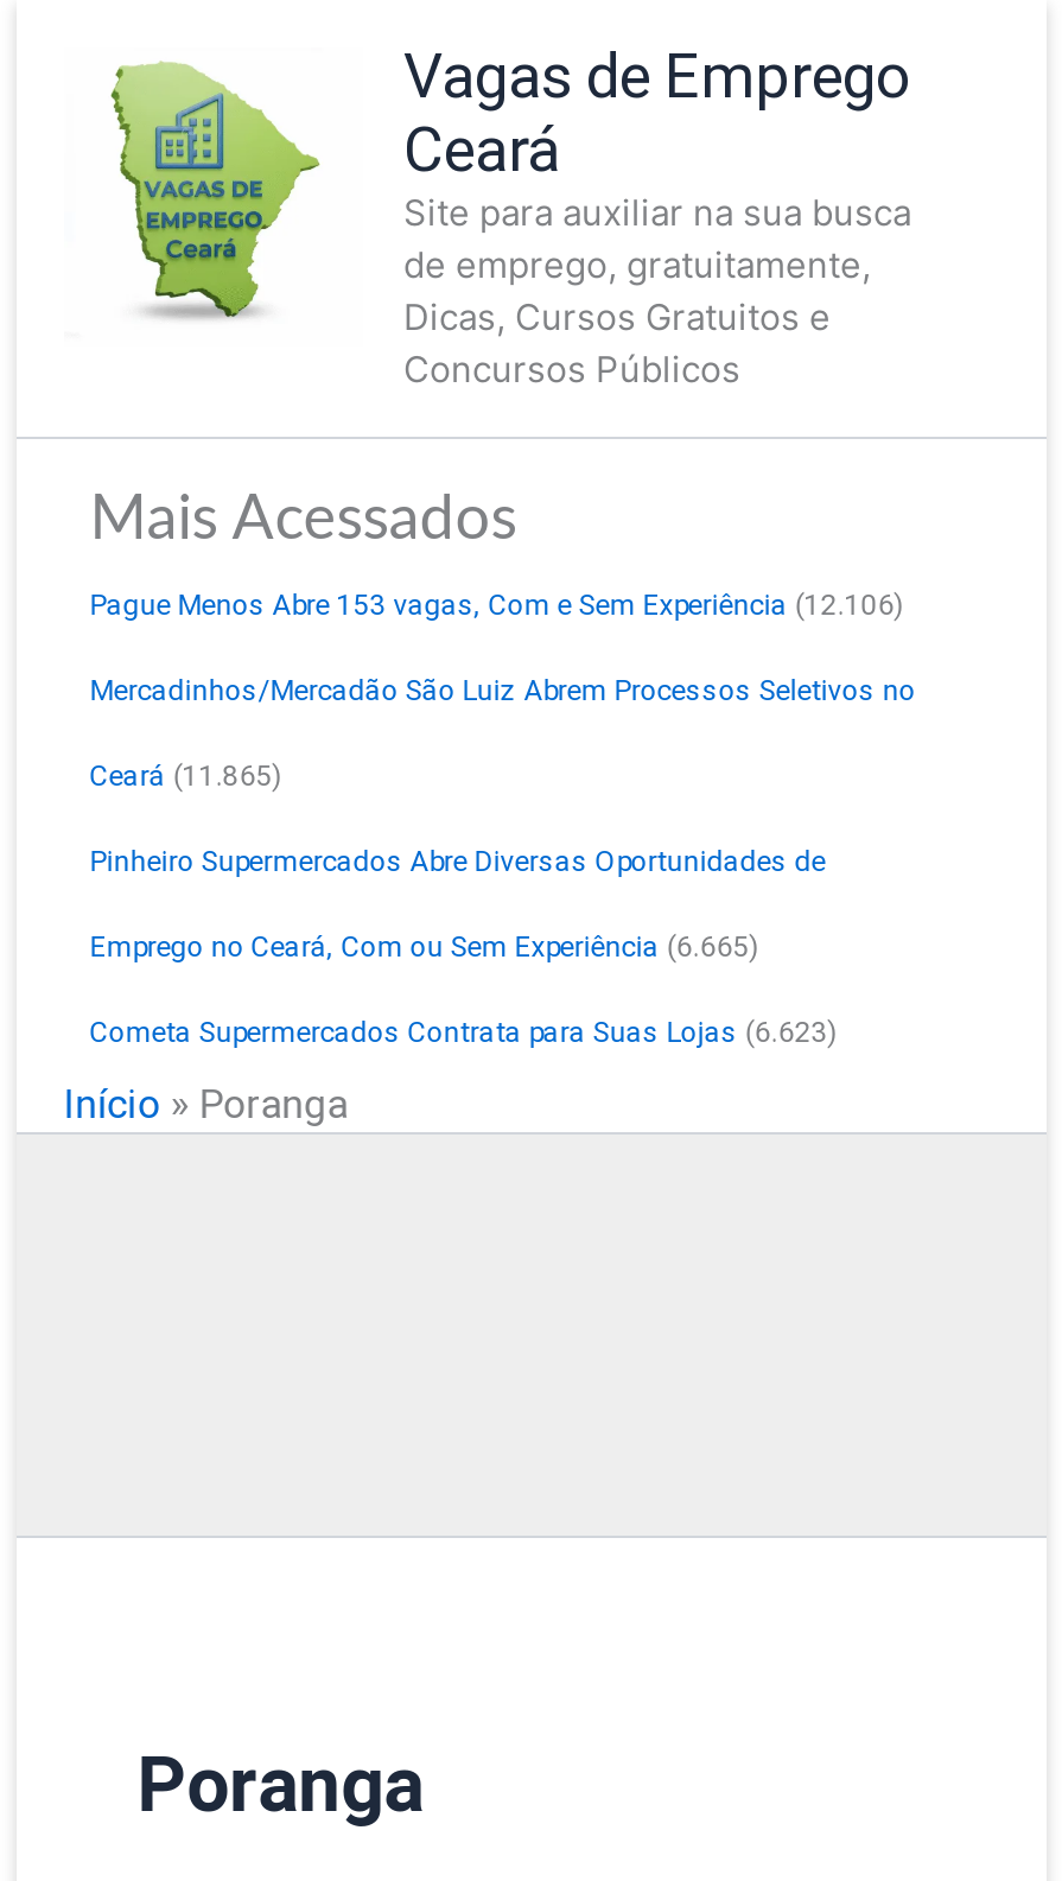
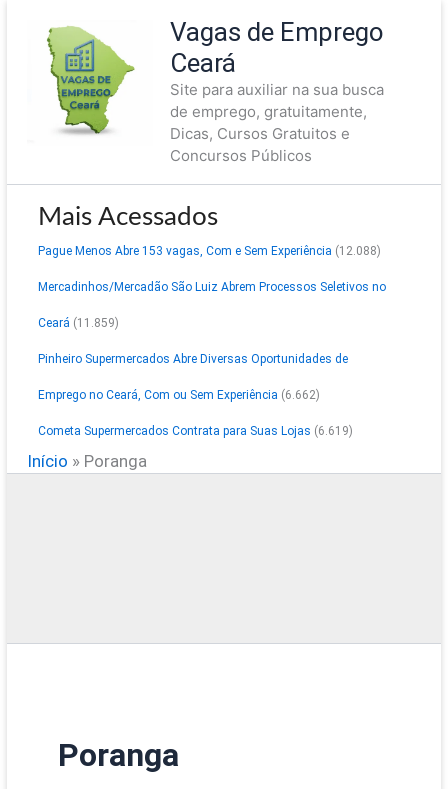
[89,589,903,622] Pague Menos Abre 153 vagas, Com e Sem Experiência (12.106) -> [38,244,381,258] Pague Menos Abre 153 vagas, Com e Sem Experiência (12.088)
[89,760,282,793] Ceará (11.865) -> [38,316,119,330] Ceará (11.859)
[89,930,759,964] Emprego no Ceará, Com ou Sem Experiência (6.665) -> [38,388,320,402] Emprego no Ceará, Com ou Sem Experiência (6.662)
[89,1016,837,1049] Cometa Supermercados Contrata para Suas Lojas (6.623) -> [38,424,353,438] Cometa Supermercados Contrata para Suas Lojas (6.619)

